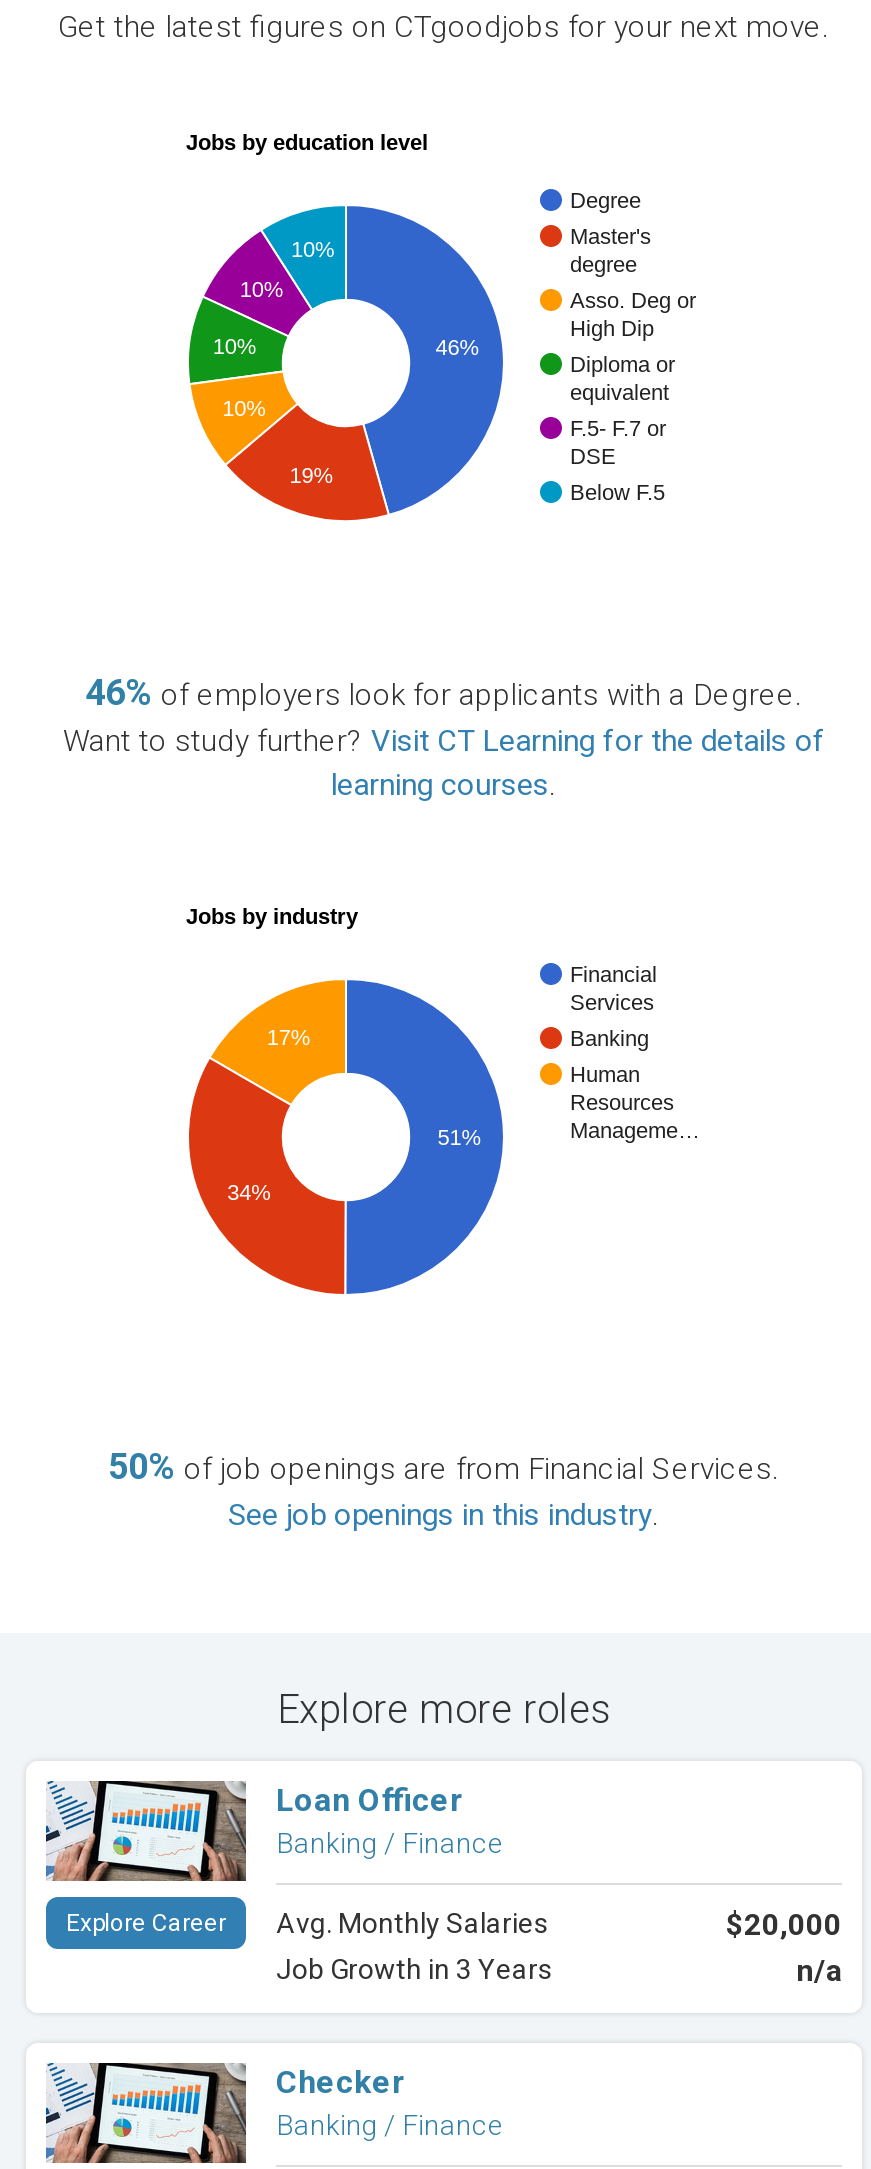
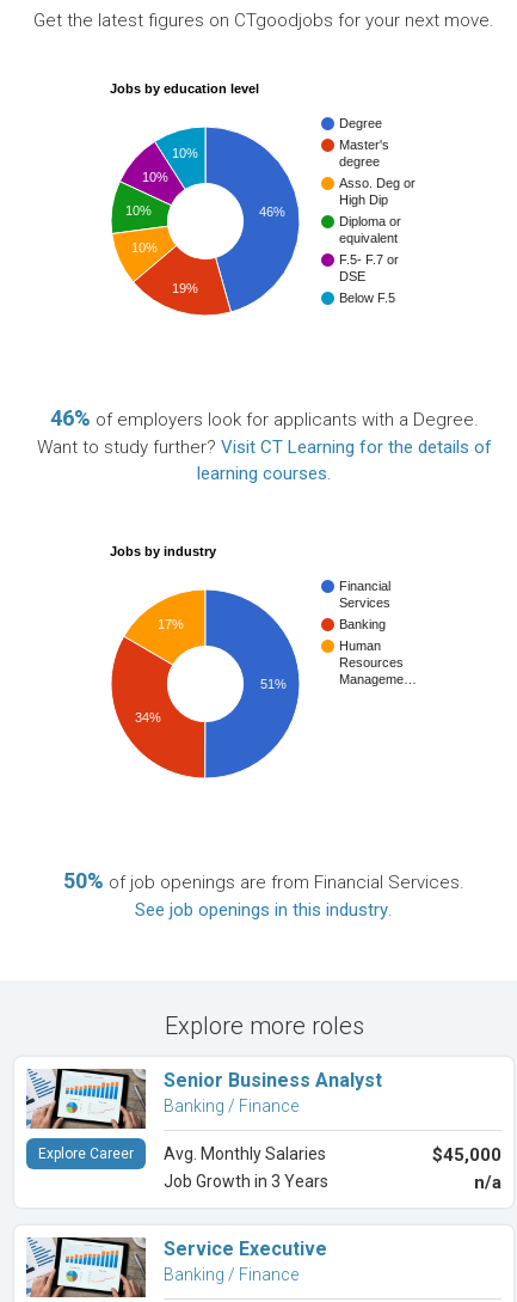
[276,1781,464,1819] Loan Officer -> [164,1069,382,1092] Senior Business Analyst
[726,1907,842,1943] $20,000 -> [432,1144,501,1166] $45,000
[276,2063,406,2101] Checker -> [164,1237,327,1260] Service Executive

